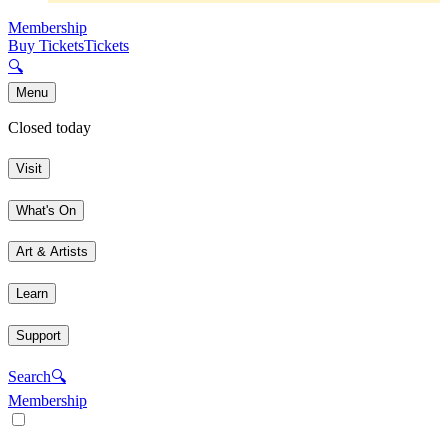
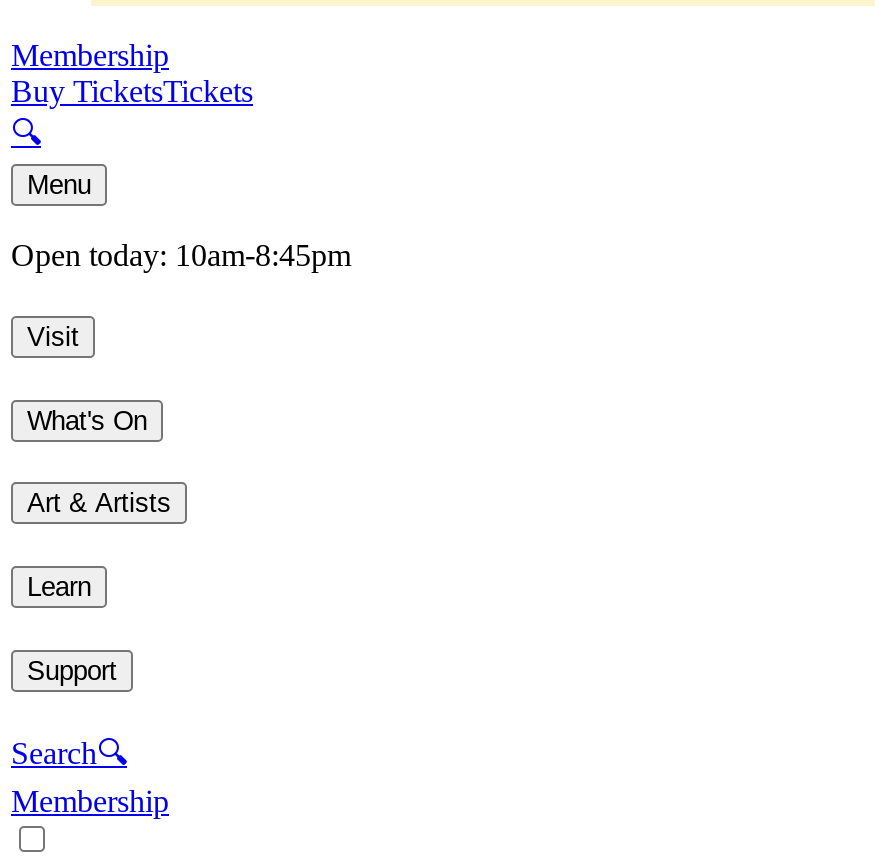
[8,119,91,136] Closed today -> [11,239,351,273] Open today: 10am-8:45pm

